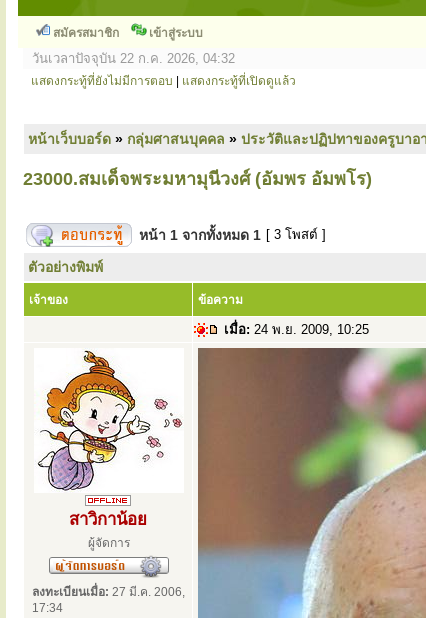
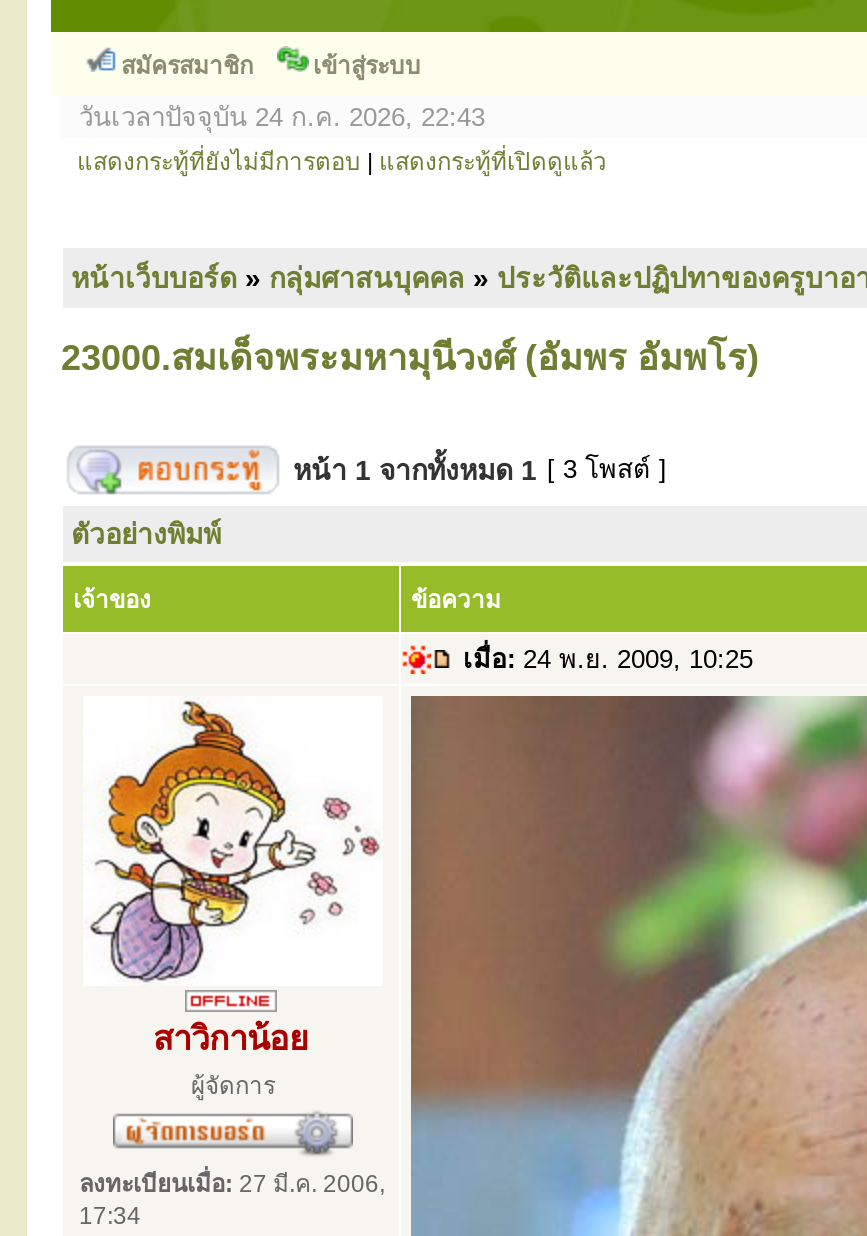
[32,51,243,66] วันเวลาปัจจุบัน 22 ก.ค. 2026, 04:32 -> [79,102,501,132] วันเวลาปัจจุบัน 24 ก.ค. 2026, 22:43

